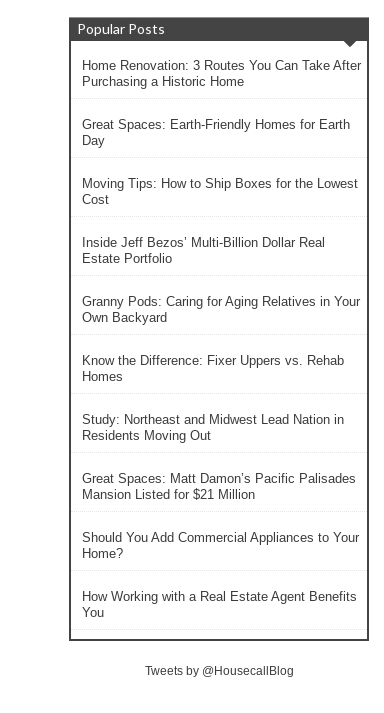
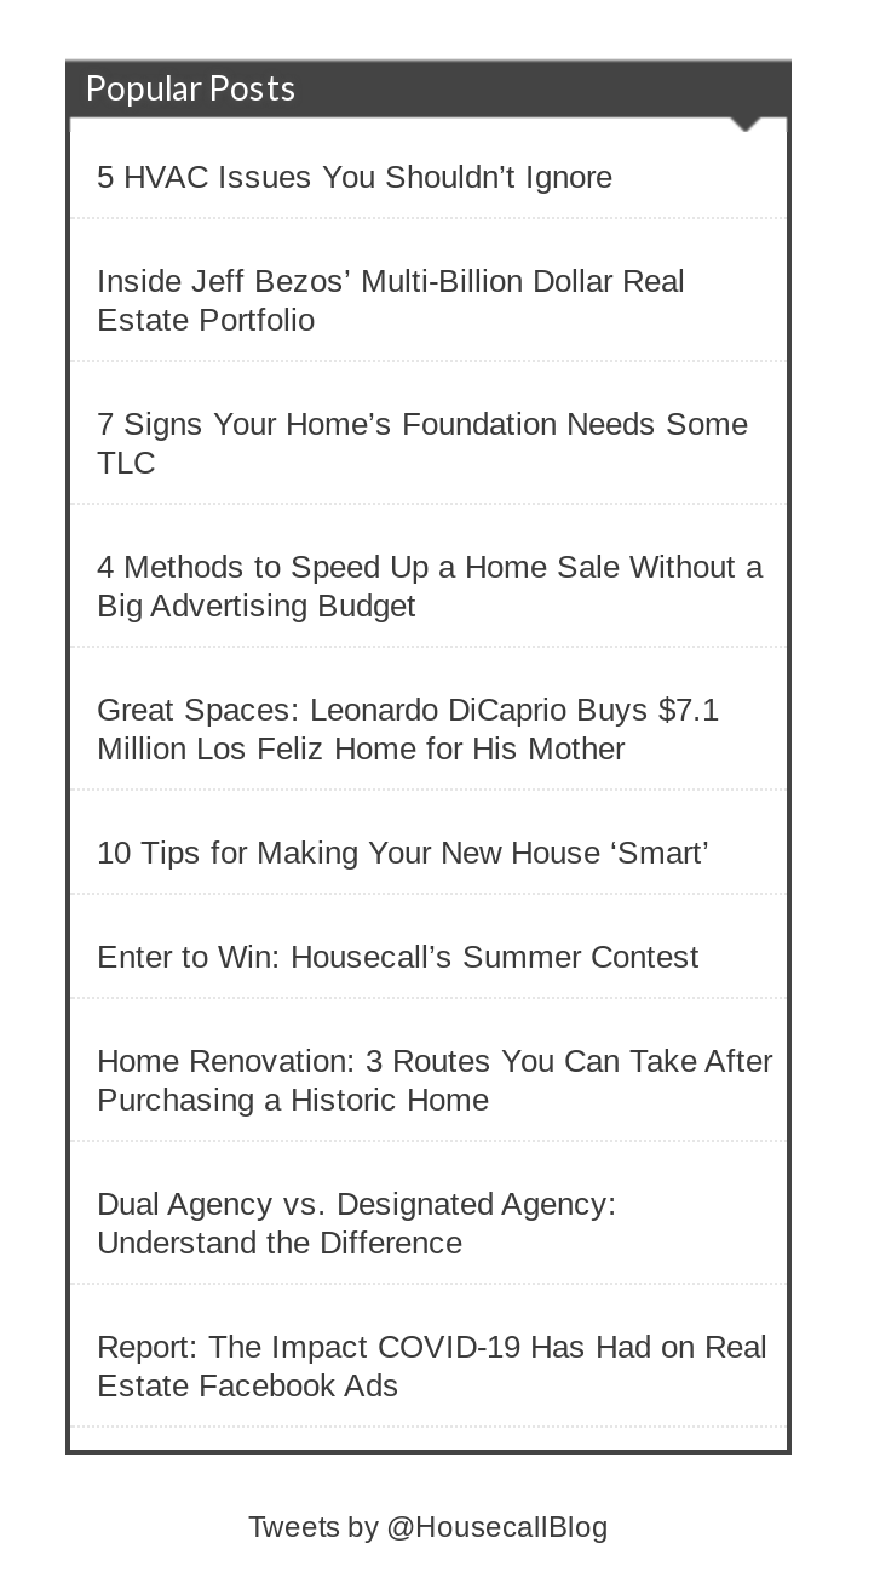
none -> [97,159,763,975] 5 HVAC Issues You Shouldn’t Ignore | 7 Signs Your Home’s Foundation Needs Some | TLC | 4 Methods to Speed Up a Home Sale Without a | Big Advertising Budget | Great Spaces: Leonardo DiCaprio Buys $7.1 | Million Los Feliz Home for His Mother | 10 Tips for Making Your New House ‘Smart’ | Enter to Win: Housecall’s Summer Contest
moved [82,58,361,89] -> [97,1043,772,1118]: Home Renovation: 3 Routes You Can Take After | Purchasing a Historic Home
[82,117,360,620] Great Spaces: Earth-Friendly Homes for Earth | Day | Moving Tips: How to Ship Boxes for the Lowest | Cost | Granny Pods: Caring for Aging Relatives in Your | Own Backyard | Know the Difference: Fixer Uppers vs. Rehab | Homes | Study: Northeast and Midwest Lead Nation in | Residents Moving Out | Great Spaces: Matt Damon’s Pacific Palisades | Mansion Listed for $21 Million | Should You Add Commercial Appliances to Your | Home? | How Working with a Real Estate Agent Benefits | You -> [97,1186,767,1404] Dual Agency vs. Designated Agency: | Understand the Difference | Report: The Impact COVID-19 Has Had on Real | Estate Facebook Ads
moved [82,235,325,266] -> [97,263,685,338]: Inside Jeff Bezos’ Multi-Billion Dollar Real | Estate Portfolio

